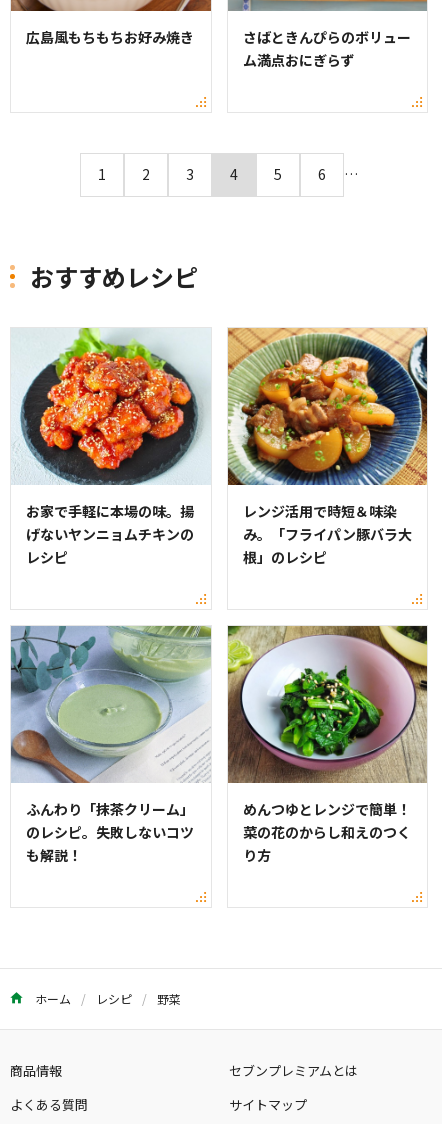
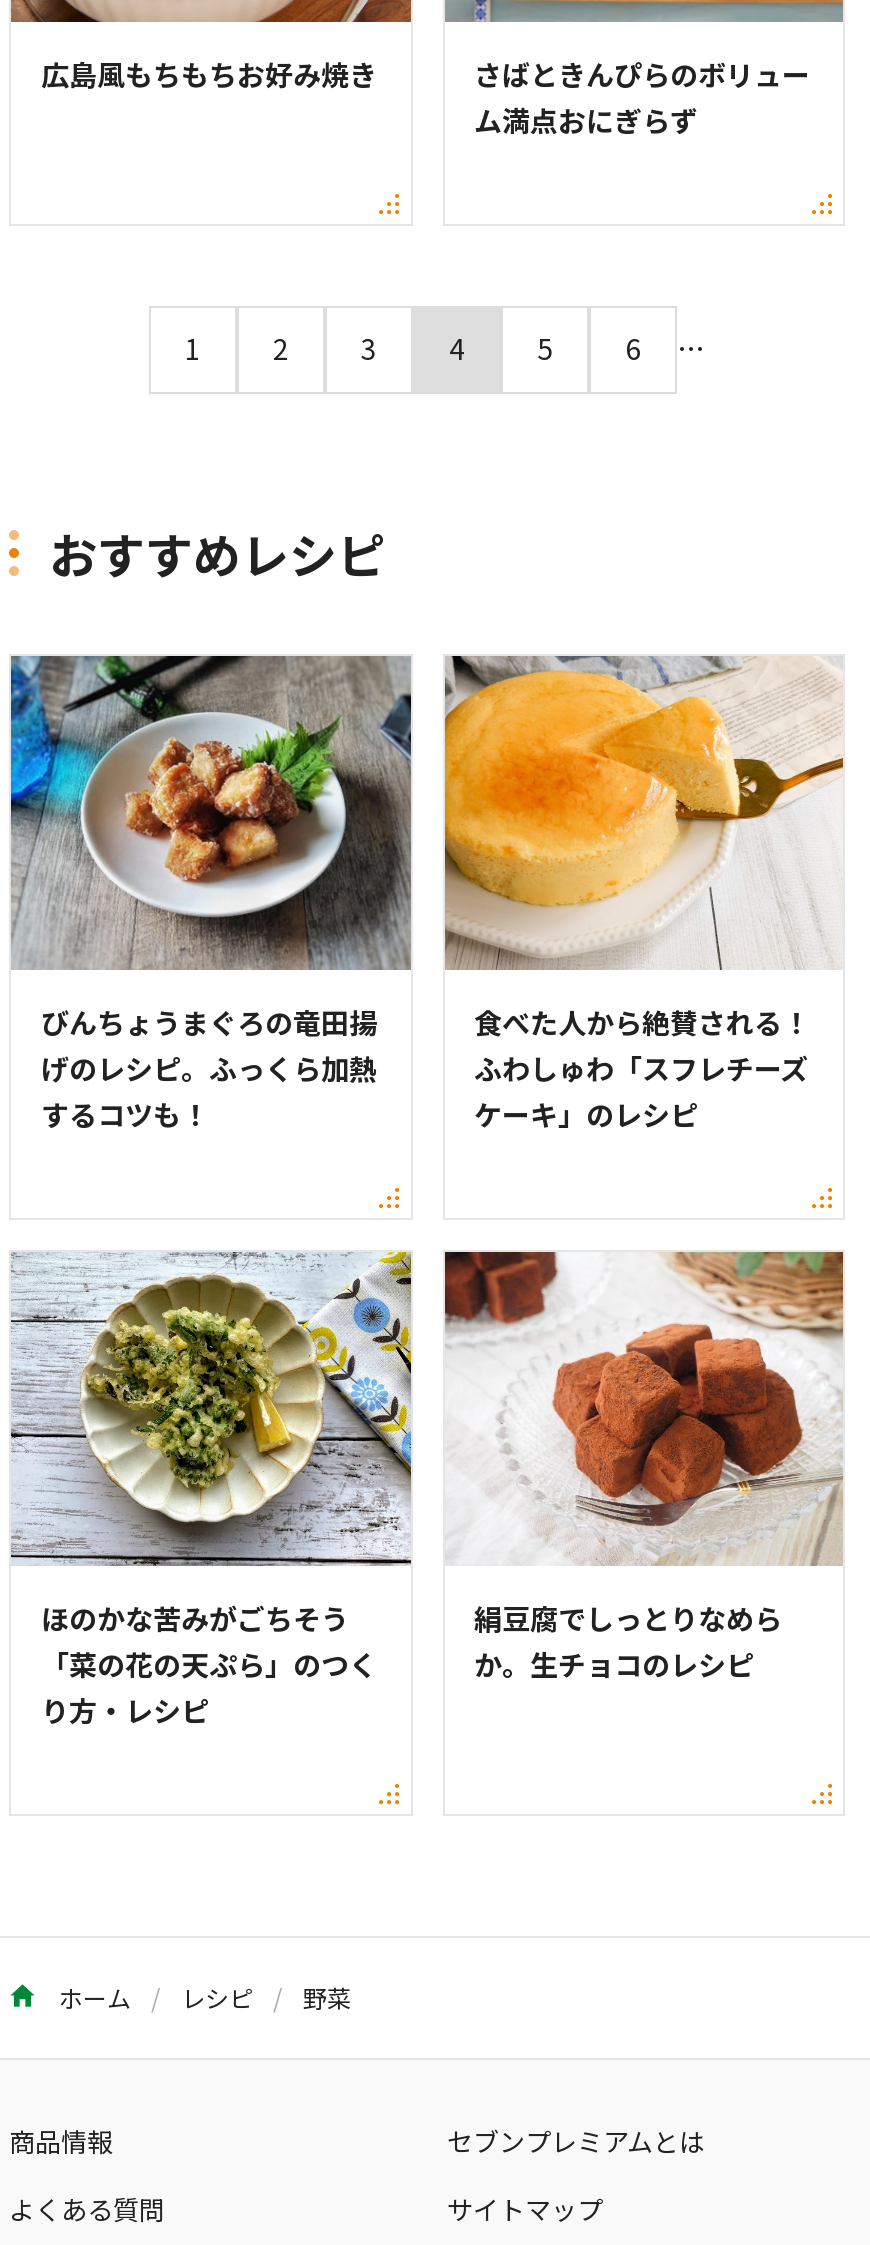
[11,327,211,567] [image] | お家で手軽に本場の味。揚 | げないヤンニョムチキンの | レシピ -> [9,654,413,1134] [image] | びんちょうまぐろの竜田揚 | げのレシピ。ふっくら加熱 | するコツも！
[227,327,428,567] [image] | レンジ活用で時短＆味染 | み。「フライパン豚バラ大 | 根」のレシピ -> [443,654,843,1134] [image] | 食べた人から絶賛される！ | ふわしゅわ「スフレチーズ | ケーキ」のレシピ
[10,625,211,865] [image] | ふんわり「抹茶クリーム」 | のレシピ。失敗しないコツ | も解説！ -> [9,1252,413,1729] [image] | ほのかな苦みがごちそう | 「菜の花の天ぷら」のつく | り方・レシピ
[227,625,428,865] [image] | めんつゆとレンジで簡単！ | 菜の花のからし和えのつく | り方 -> [443,1250,845,1683] [image] | 絹豆腐でしっとりなめら | か。生チョコのレシピ

